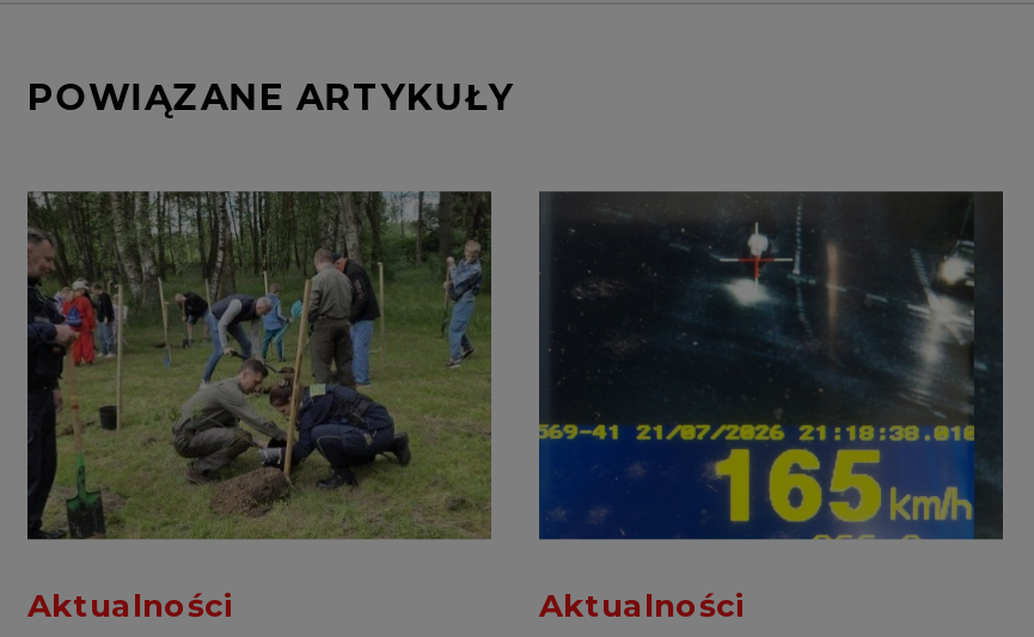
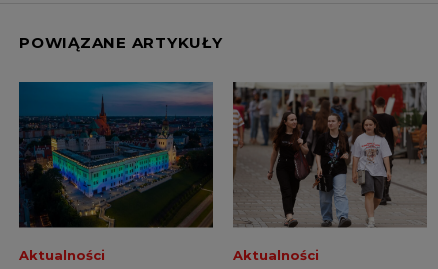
[25,189,494,540] [image] -> [18,81,214,228] [image]
[537,189,1005,543] [image] -> [232,82,428,228] [image]

